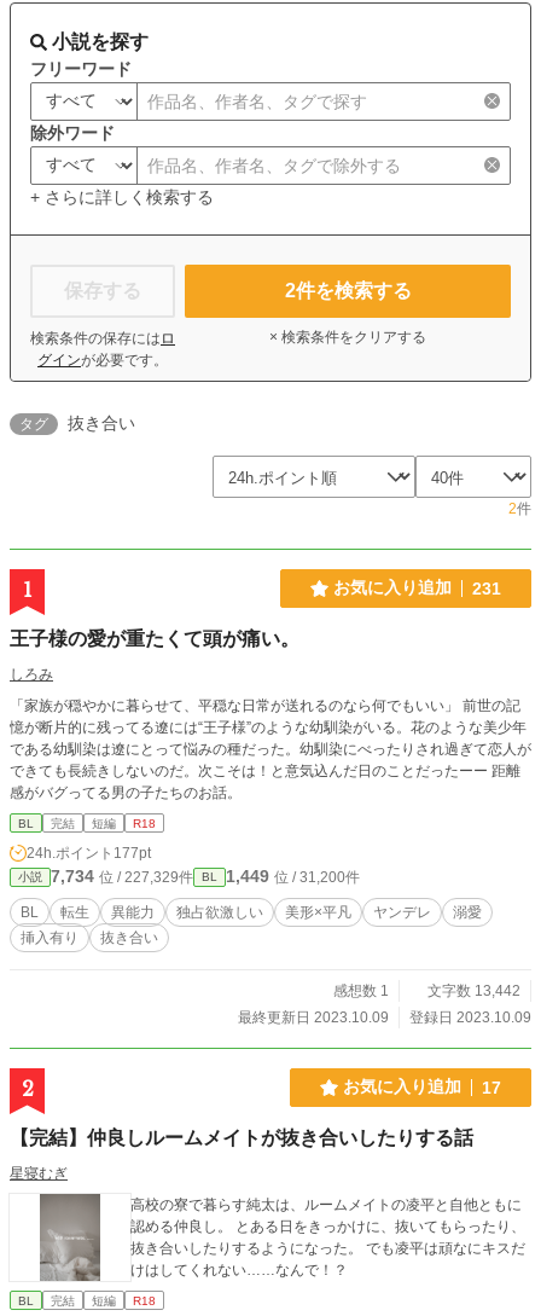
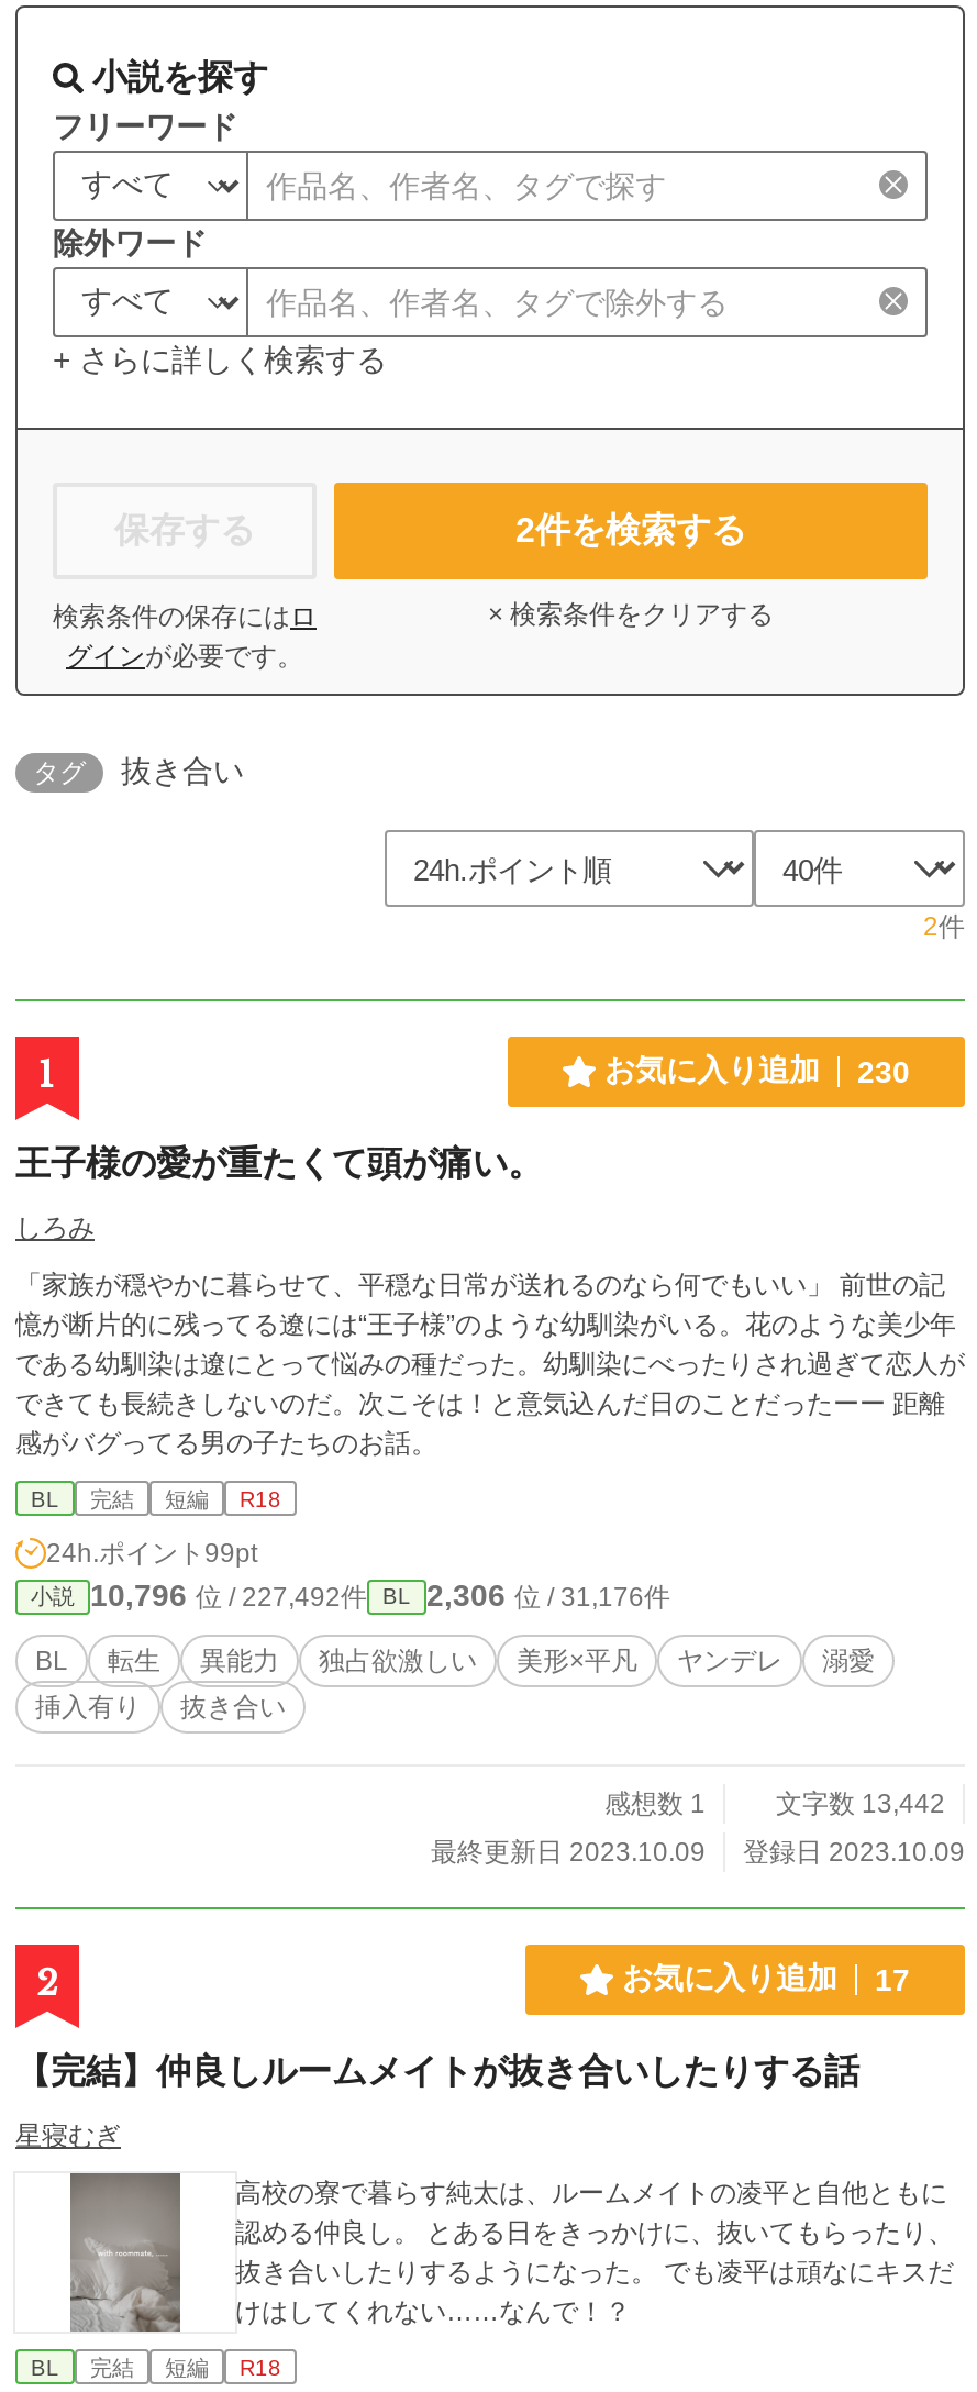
[333,578,501,598] お気に入り追加 231 -> [604,1052,910,1089] お気に入り追加 230
[27,845,151,862] 24h.ポイント177pt -> [46,1538,257,1569] 24h.ポイント99pt
[51,866,193,886] 7,734位 / 227,329件 -> [90,1577,367,1613] 10,796位 / 227,492件
[226,866,360,886] 1,449位 / 31,200件 -> [426,1577,670,1613] 2,306位 / 31,176件

